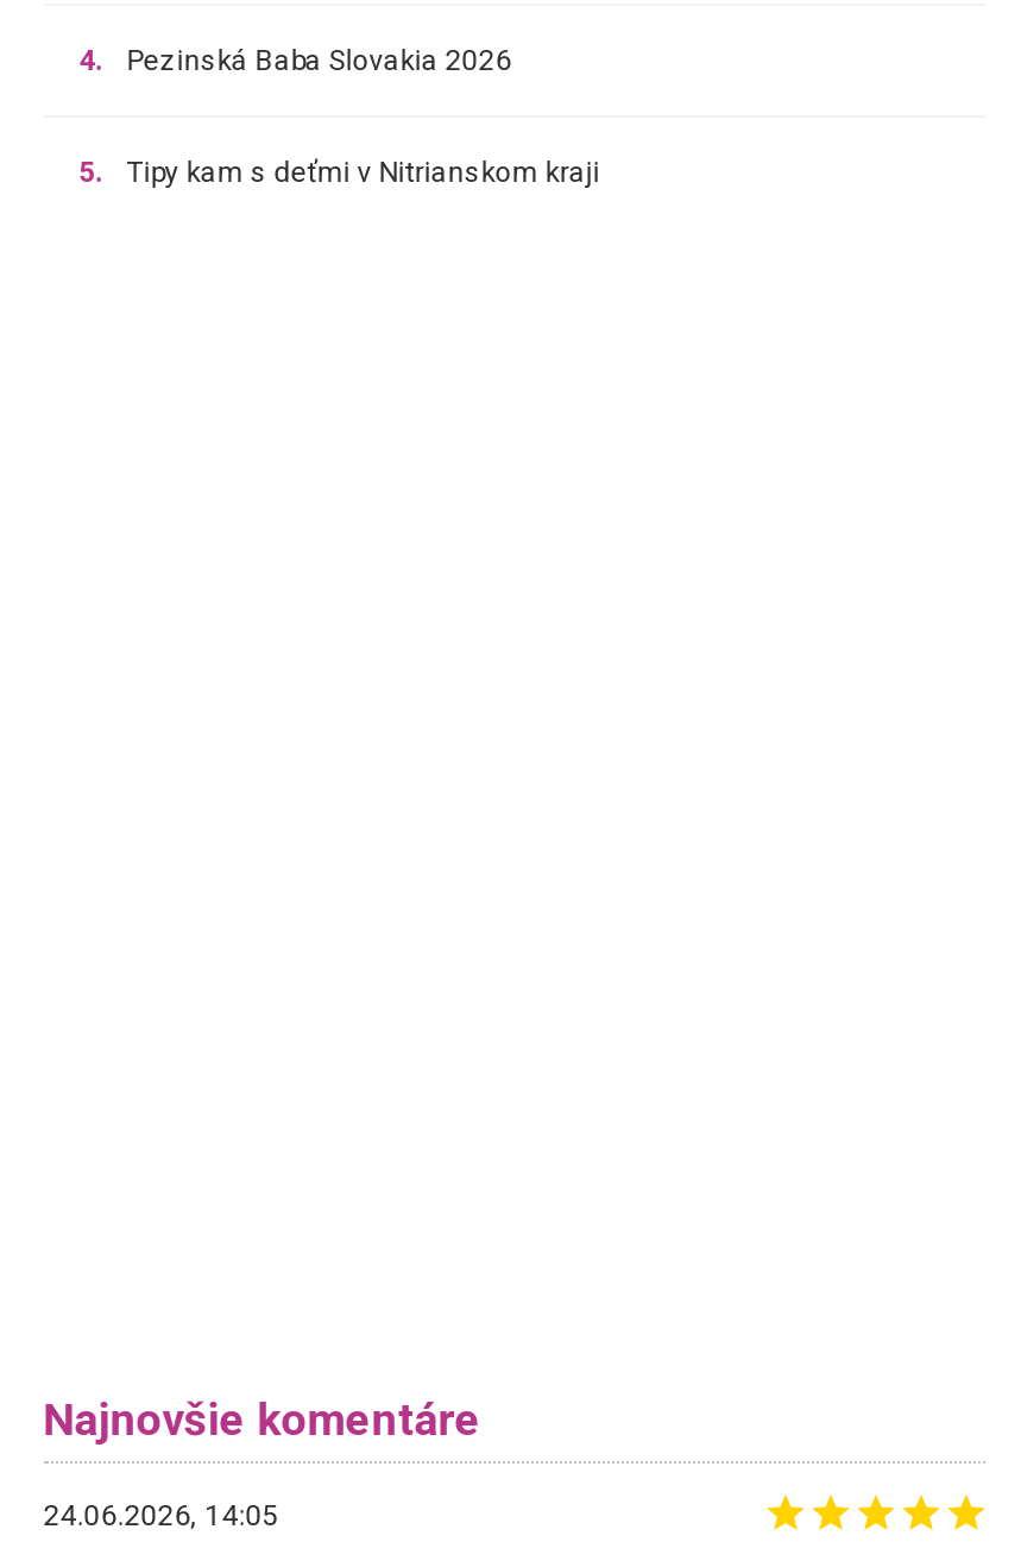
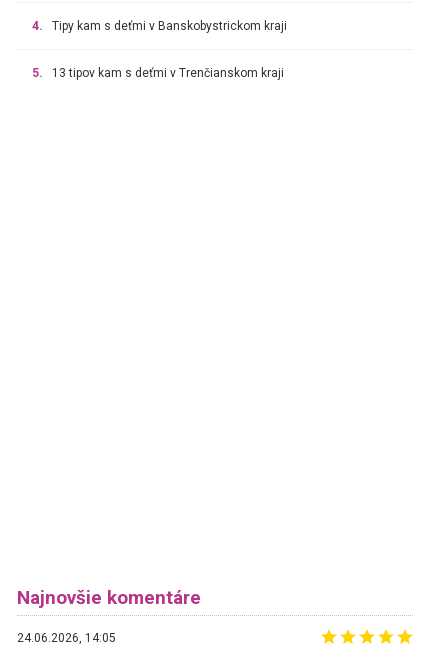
[126,44,512,78] Pezinská Baba Slovakia 2026 -> [52,19,287,33] Tipy kam s deťmi v Banskobystrickom kraji
[126,156,600,190] Tipy kam s deťmi v Nitrianskom kraji -> [52,66,284,80] 13 tipov kam s deťmi v Trenčianskom kraji

